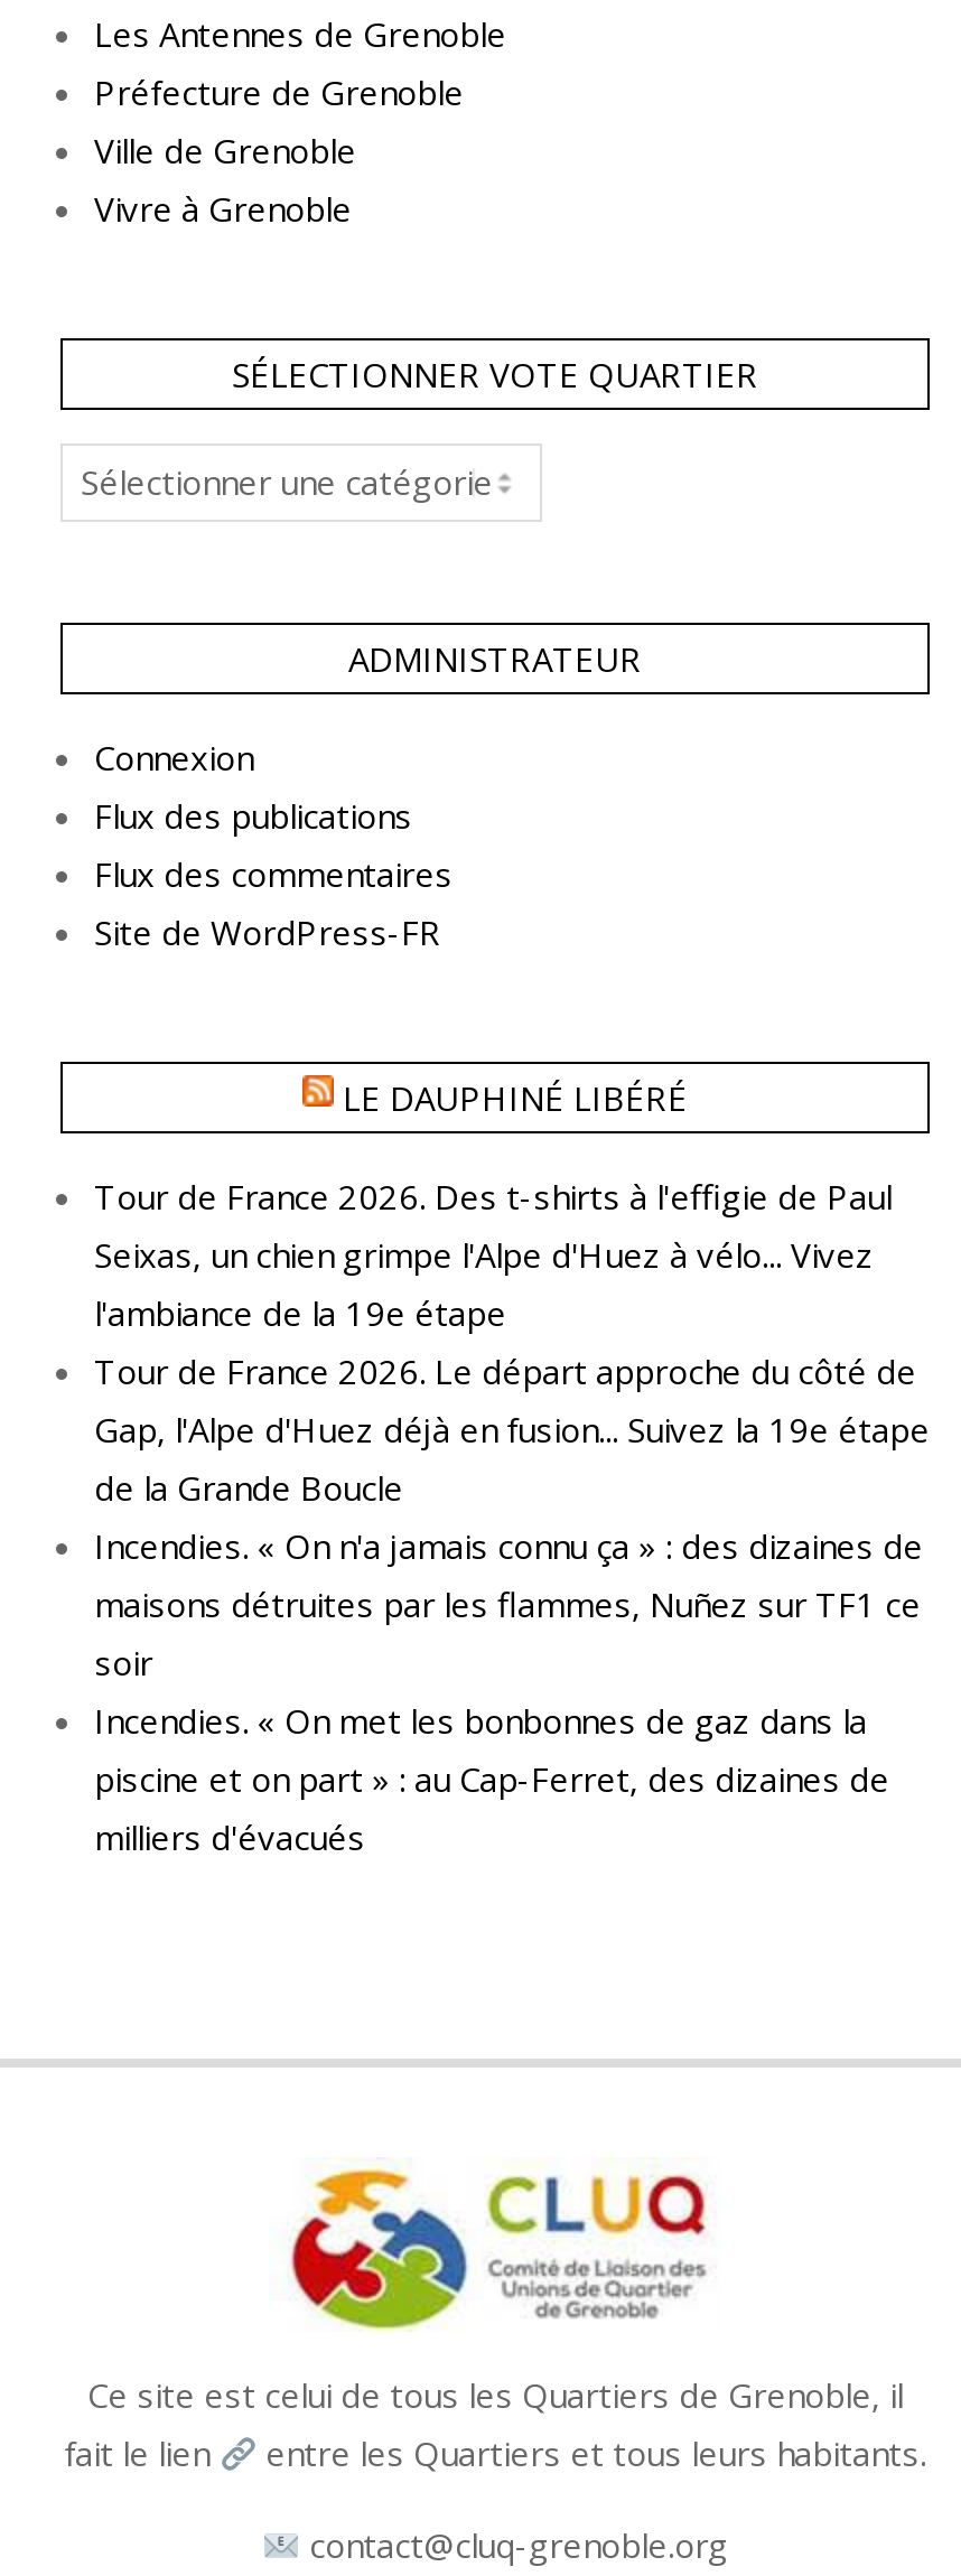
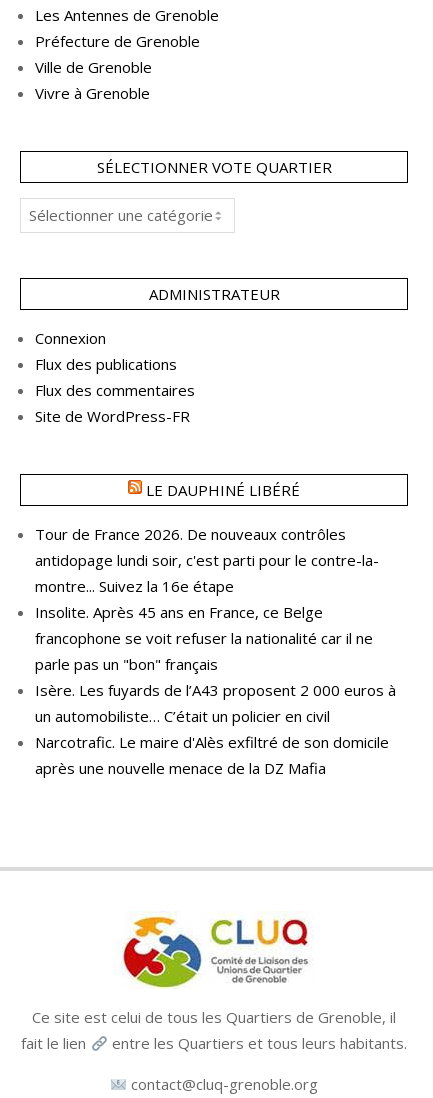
[94,1174,930,1859] Tour de France 2026. Des t-shirts à l'effigie de Paul | Seixas, un chien grimpe l'Alpe d'Huez à vélo... Vivez | l'ambiance de la 19e étape | Tour de France 2026. Le départ approche du côté de | Gap, l'Alpe d'Huez déjà en fusion... Suivez la 19e étape | de la Grande Boucle | Incendies. « On n'a jamais connu ça » : des dizaines de | maisons détruites par les flammes, Nuñez sur TF1 ce | soir | Incendies. « On met les bonbonnes de gaz dans la | piscine et on part » : au Cap-Ferret, des dizaines de | milliers d'évacués -> [35,524,396,778] Tour de France 2026. De nouveaux contrôles | antidopage lundi soir, c'est parti pour le contre-la- | montre... Suivez la 16e étape | Insolite. Après 45 ans en France, ce Belge | francophone se voit refuser la nationalité car il ne | parle pas un "bon" français | Isère. Les fuyards de l’A43 proposent 2 000 euros à | un automobiliste… C’était un policier en civil | Narcotrafic. Le maire d'Alès exfiltré de son domicile | après une nouvelle menace de la DZ Mafia

